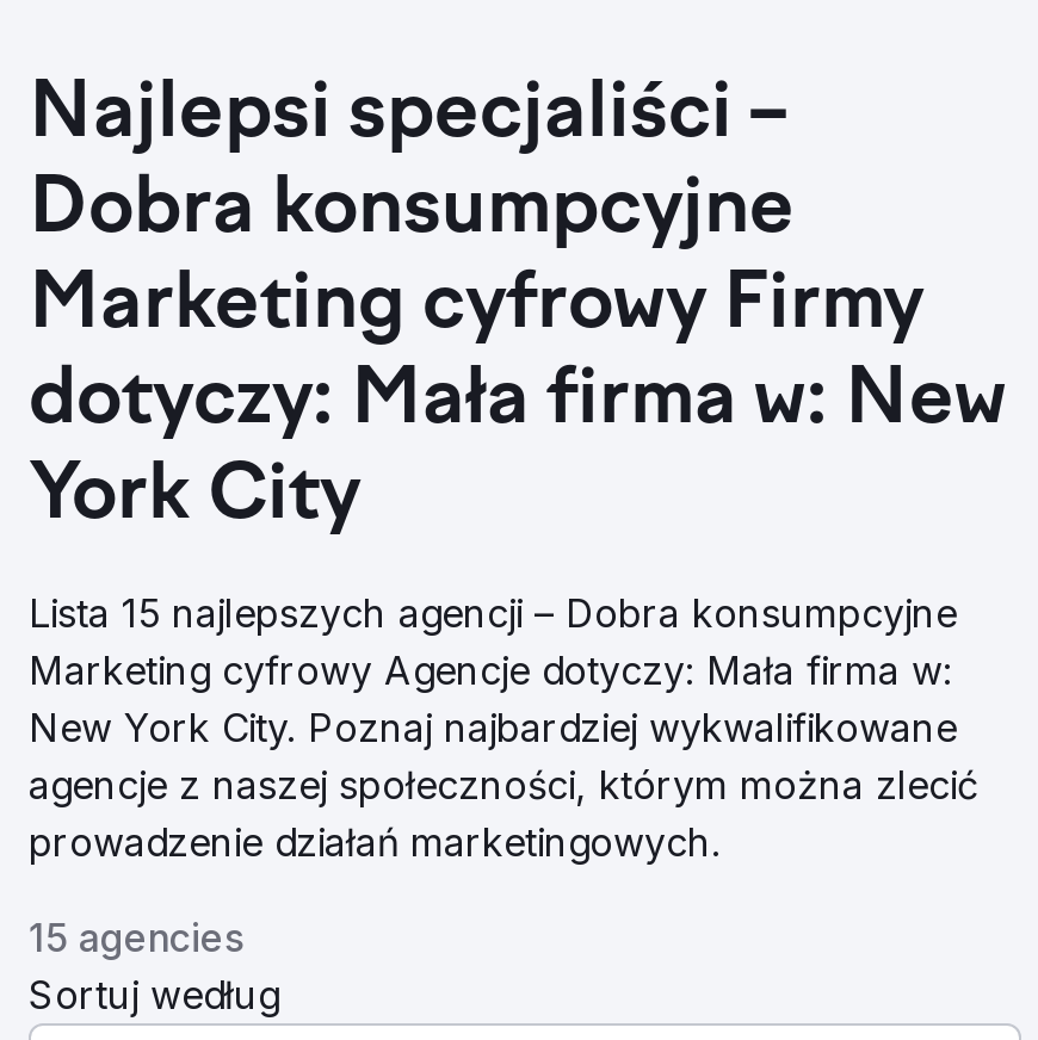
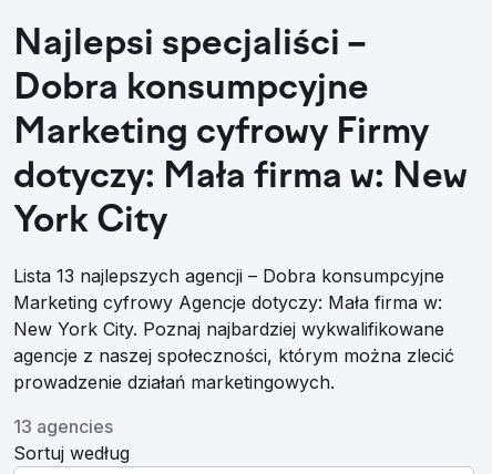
[29,589,957,637] Lista 15 najlepszych agencji – Dobra konsumpcyjne -> [13,265,444,287] Lista 13 najlepszych agencji – Dobra konsumpcyjne
[29,914,243,961] 15 agencies -> [13,415,113,437] 13 agencies

